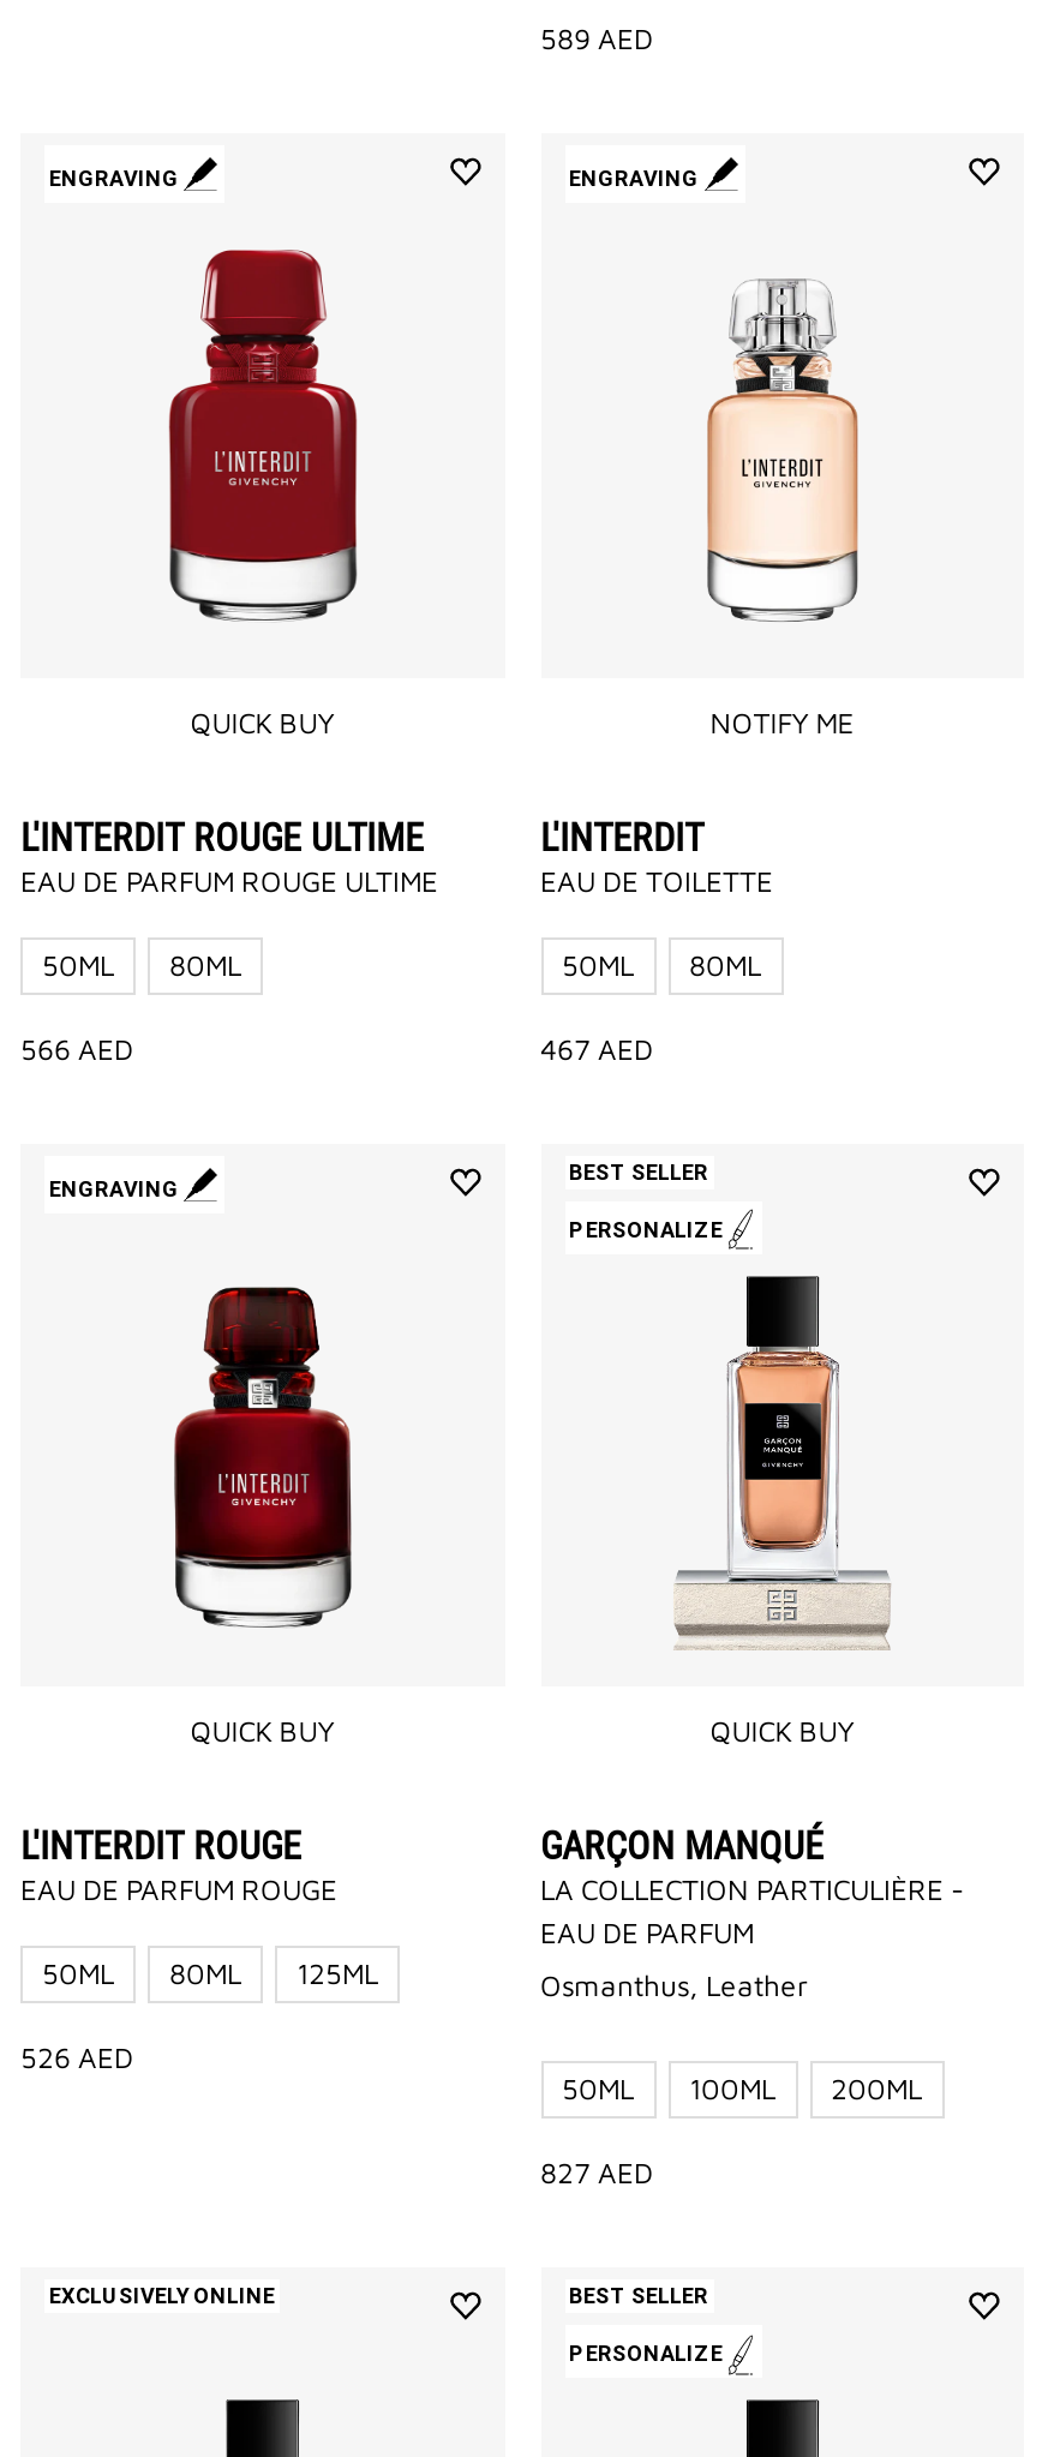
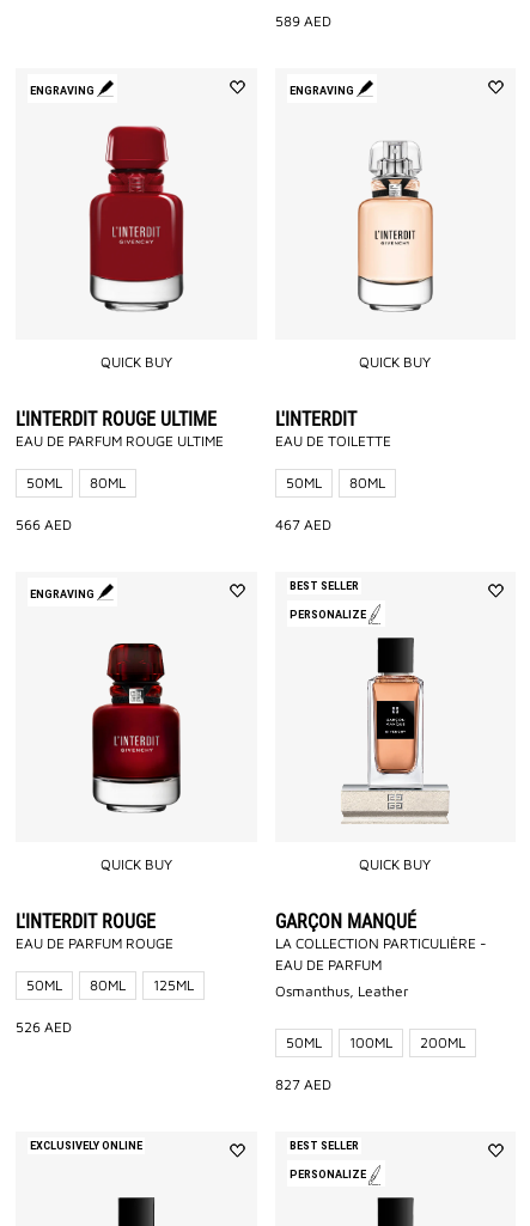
[710,703,854,739] NOTIFY ME -> [359,352,431,370] QUICK BUY

